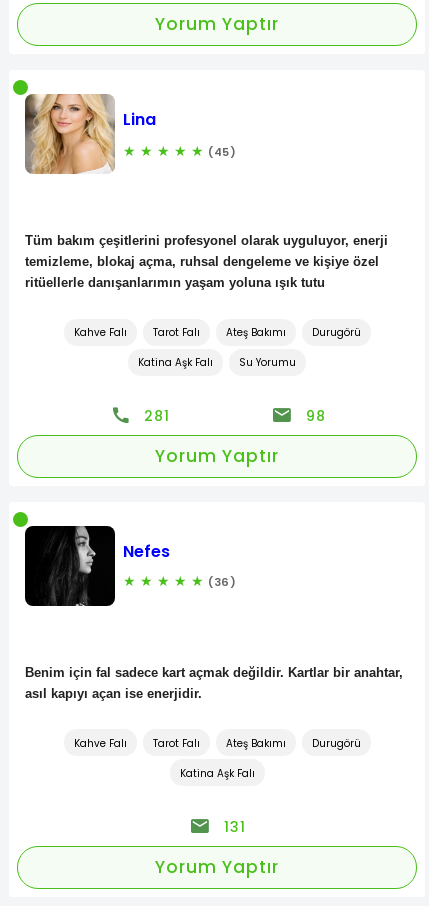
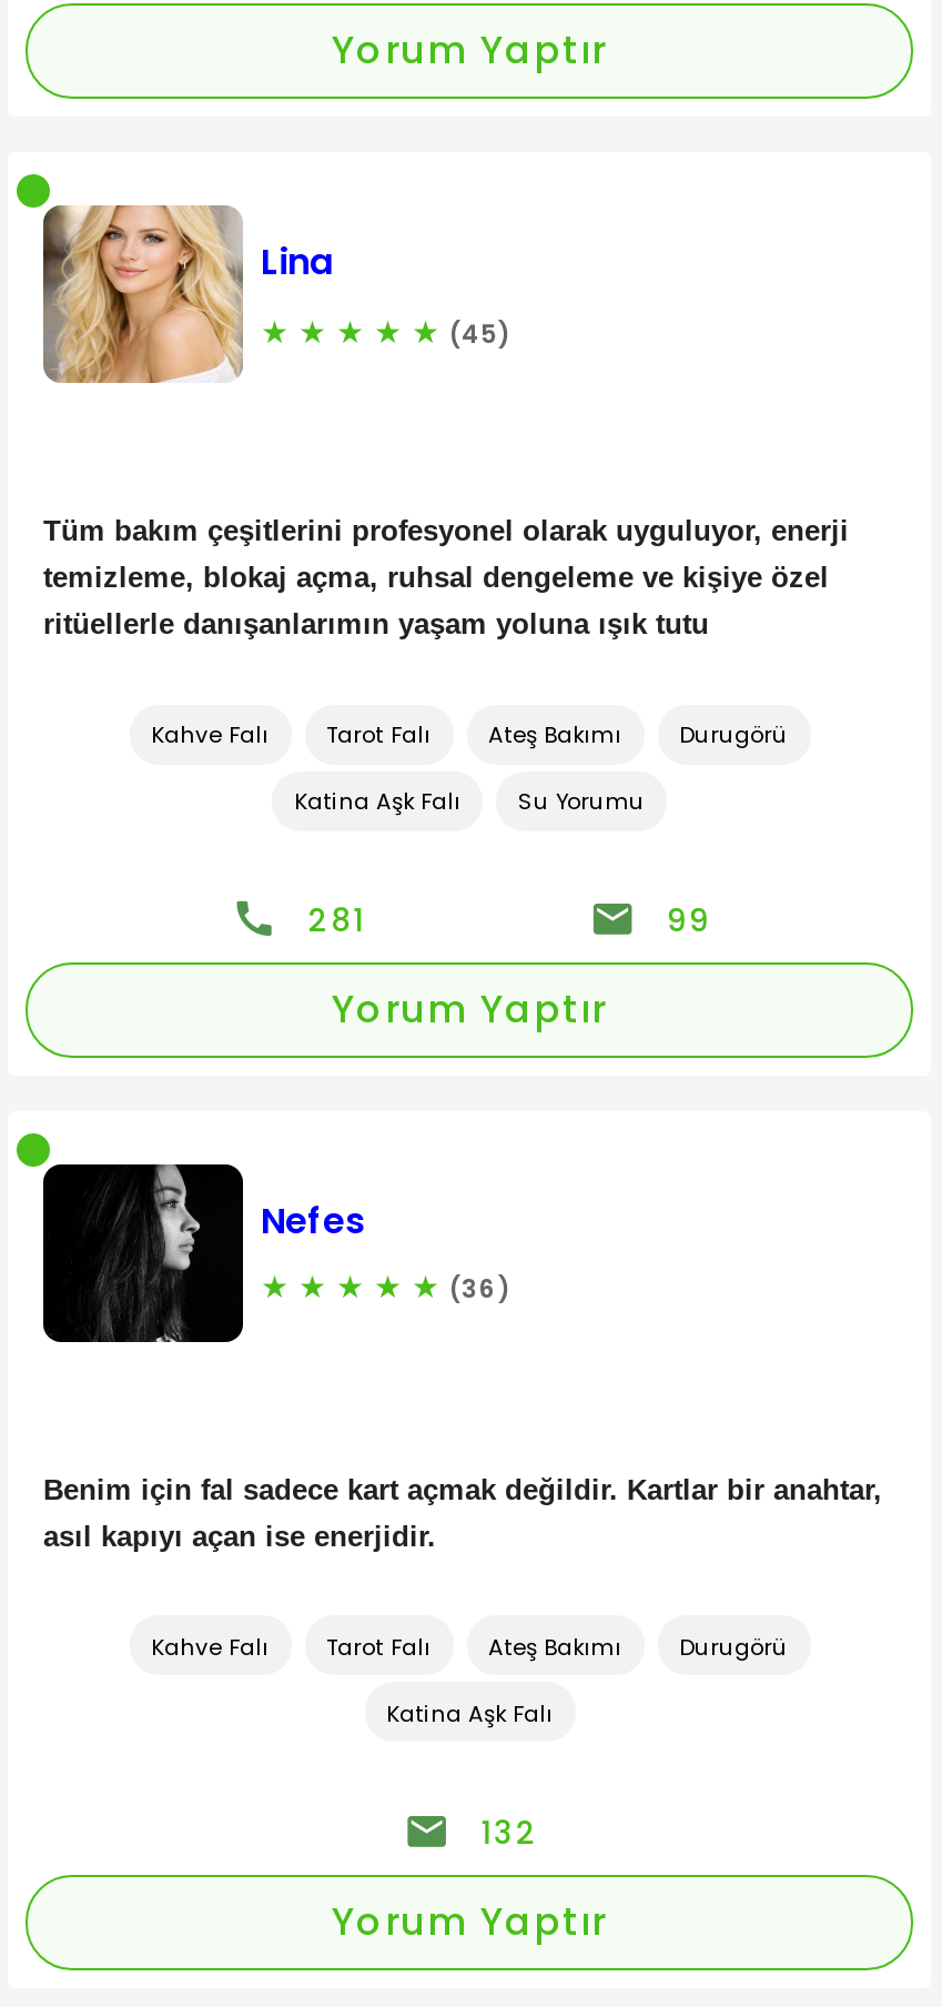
[306,406,326,426] 98 -> [667,899,711,944] 99
[224,817,246,837] 131 -> [481,1811,539,1855] 132

